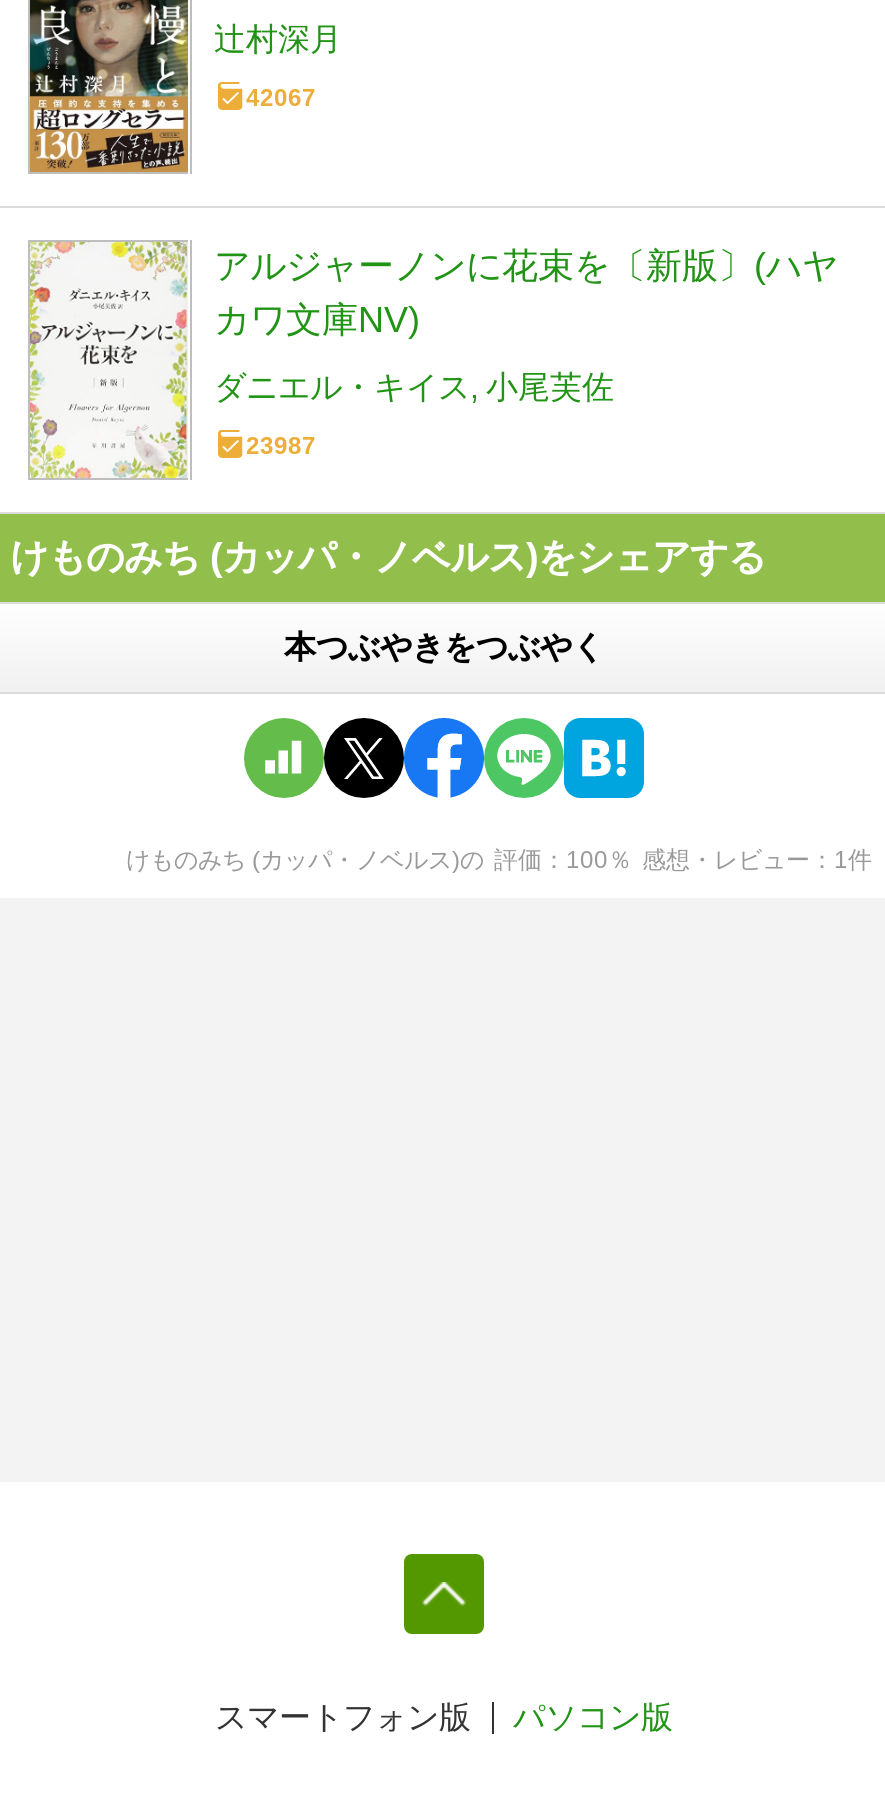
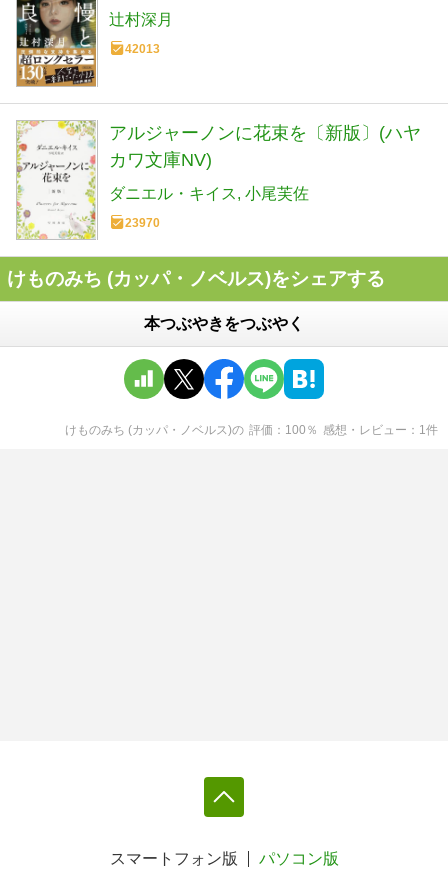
[246,83,316,111] 42067 -> [125,42,160,56] 42013
[246,433,316,461] 23987 -> [125,216,160,230] 23970

